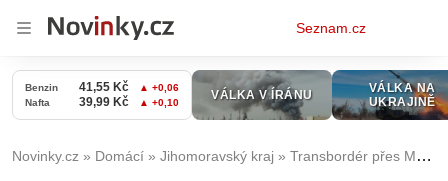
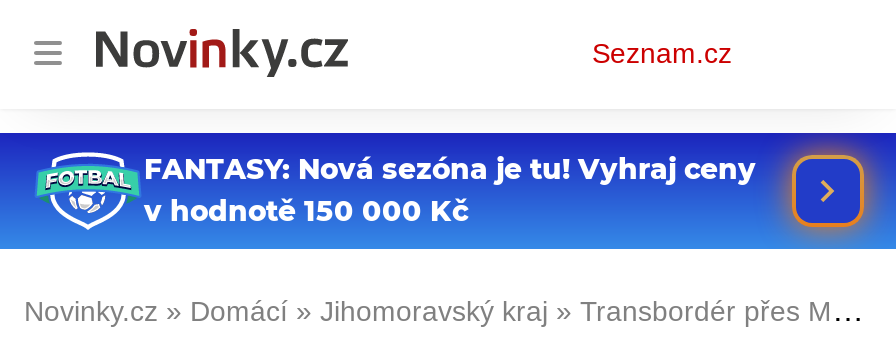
[3,68,445,125] [image] -> [6,131,890,251] [image]

